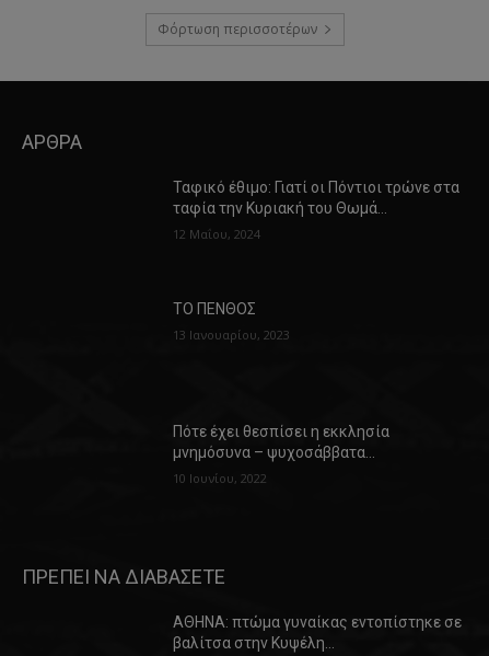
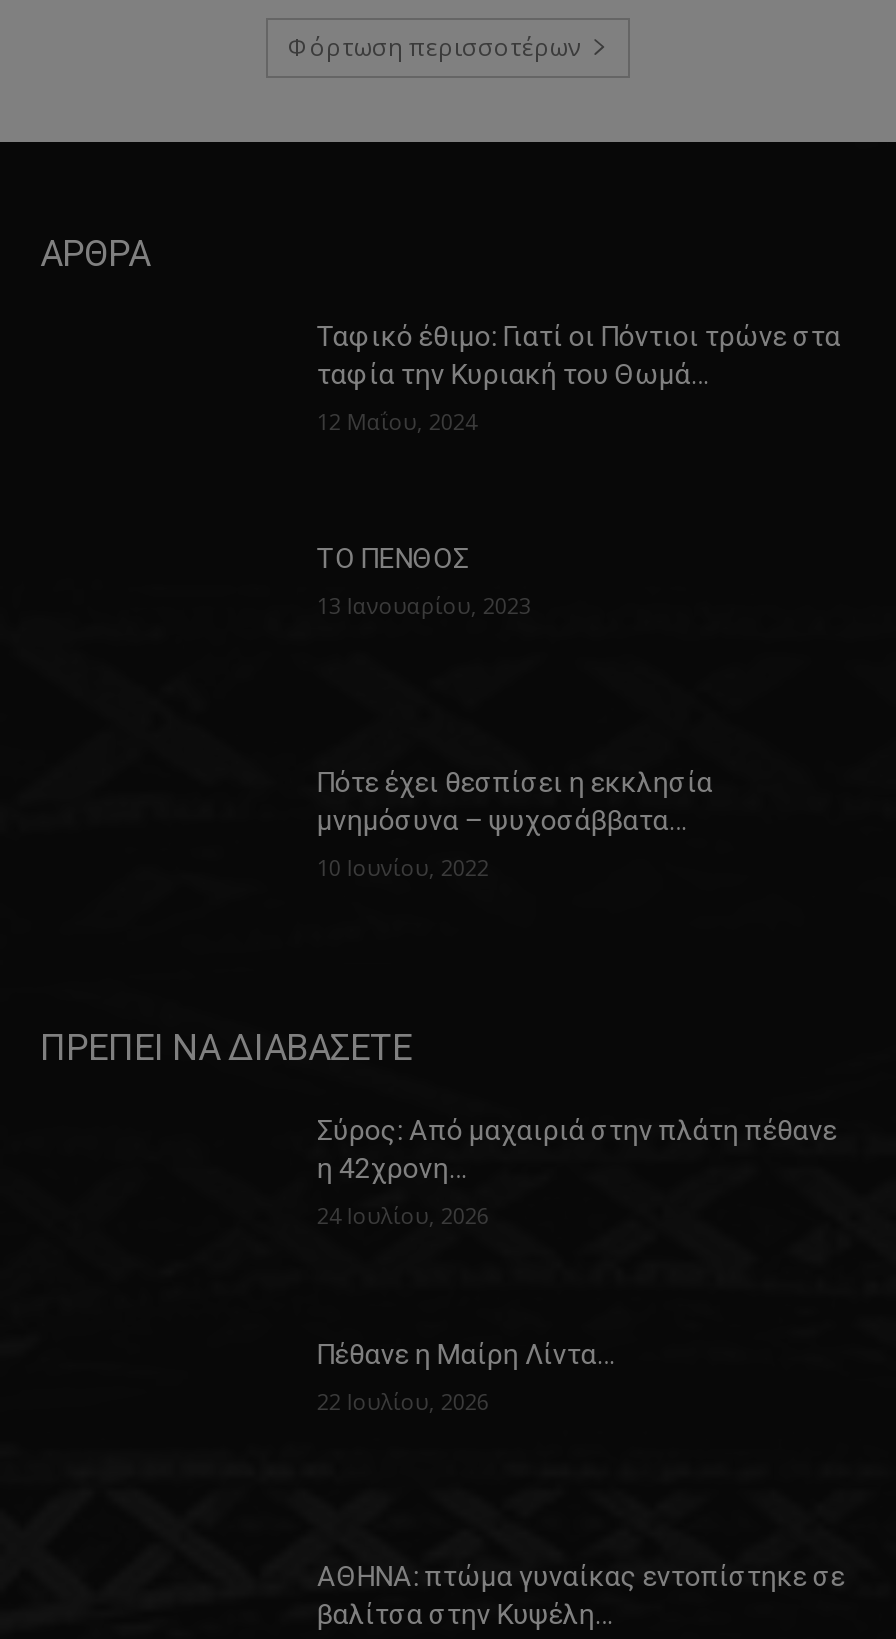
none -> [317,1114,837,1230] Σύρος: Από μαχαιριά στην πλάτη πέθανε | η 42χρονη… | 24 Ιουλίου, 2026
none -> [317,1337,615,1415] Πέθανε η Μαίρη Λίντα… | 22 Ιουλίου, 2026

